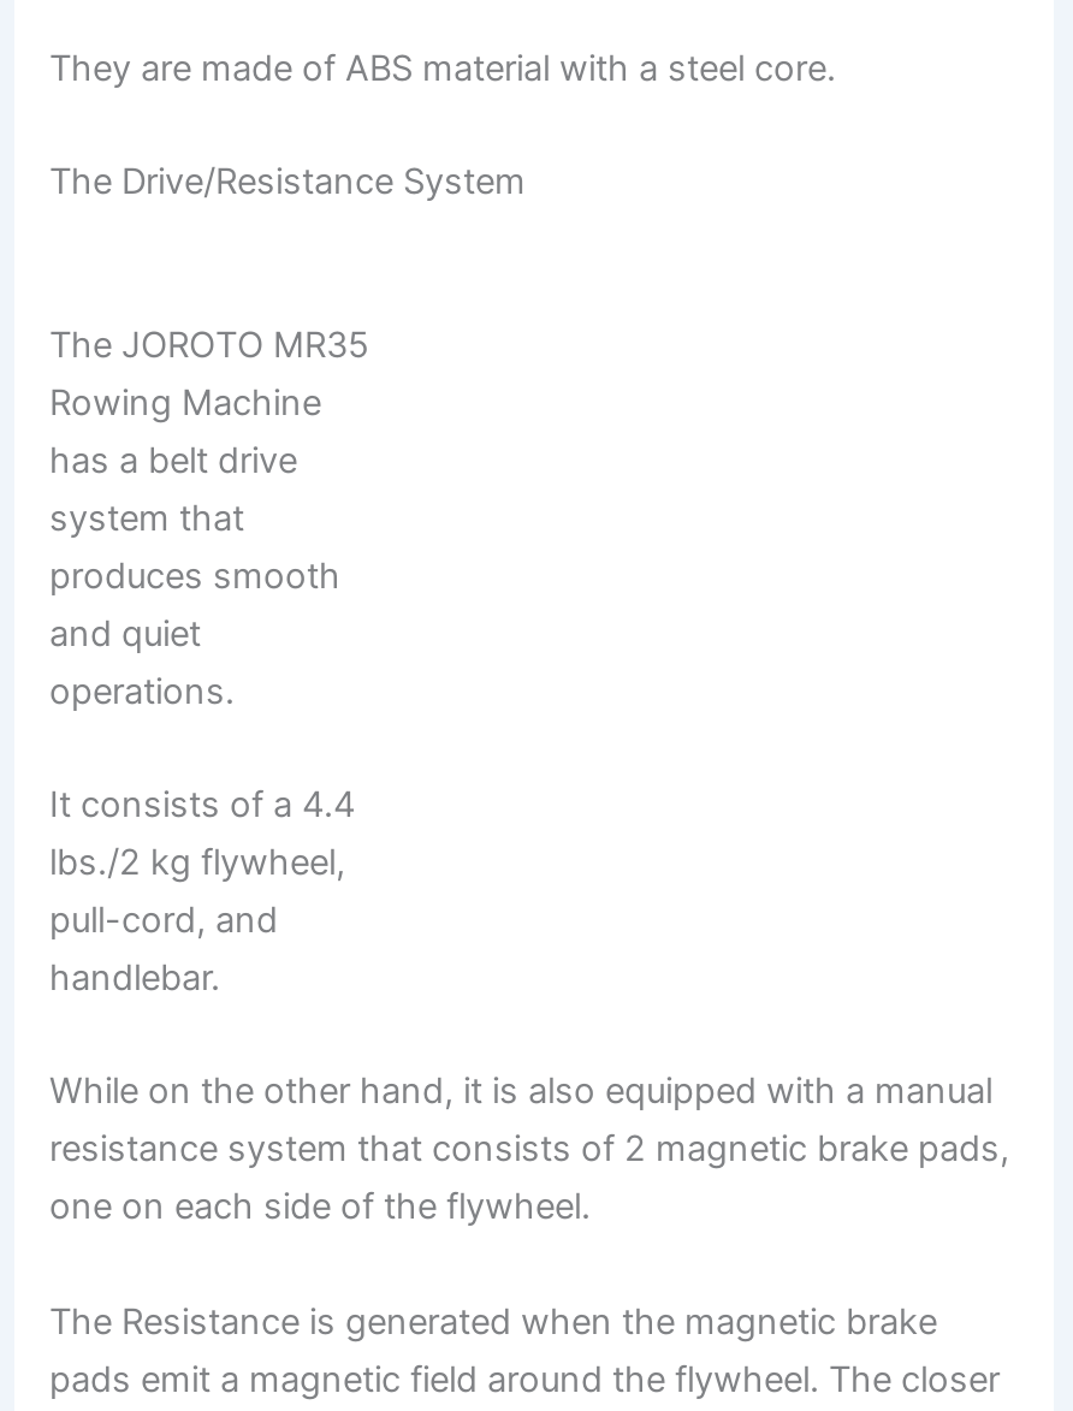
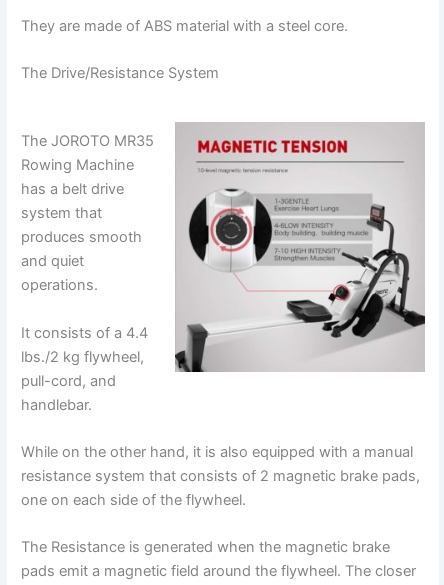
none -> [174,122,426,373] [image]

